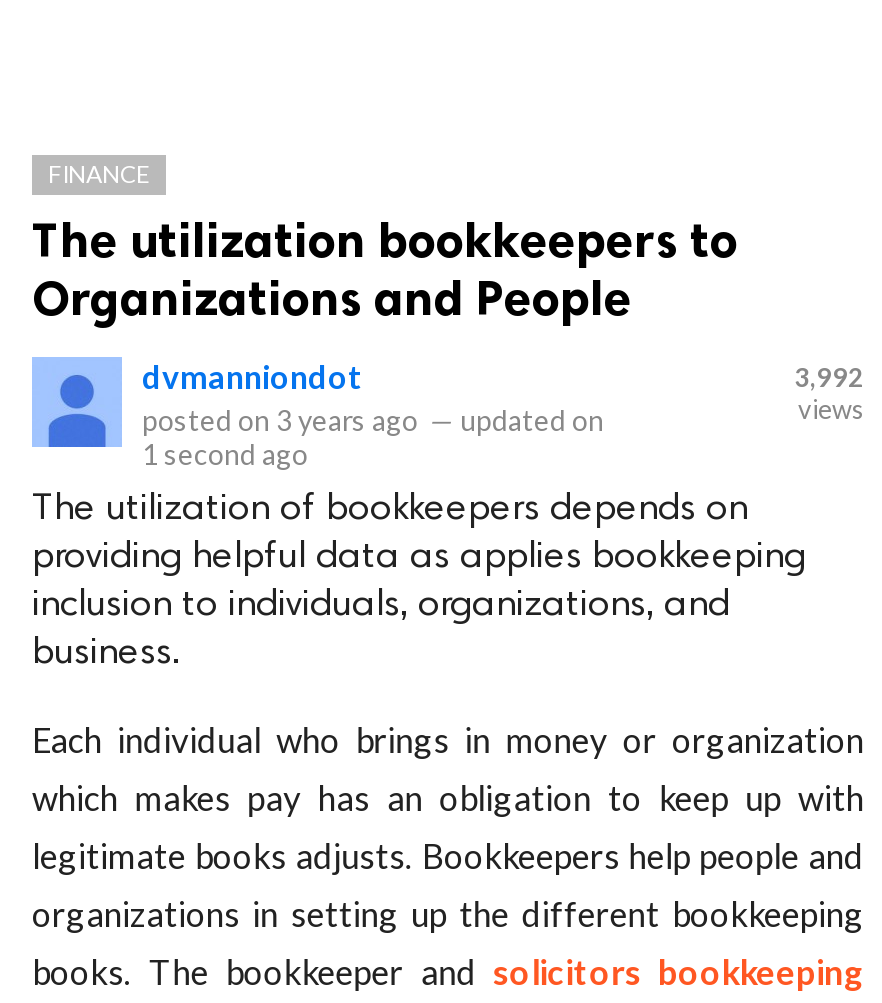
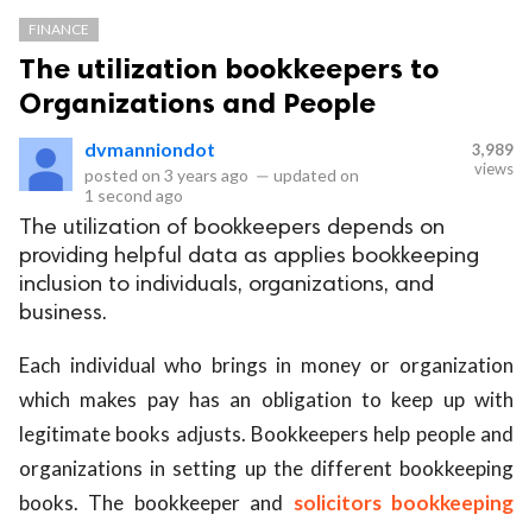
[794,361,864,393] 3,992 -> [472,140,514,159] 3,989

